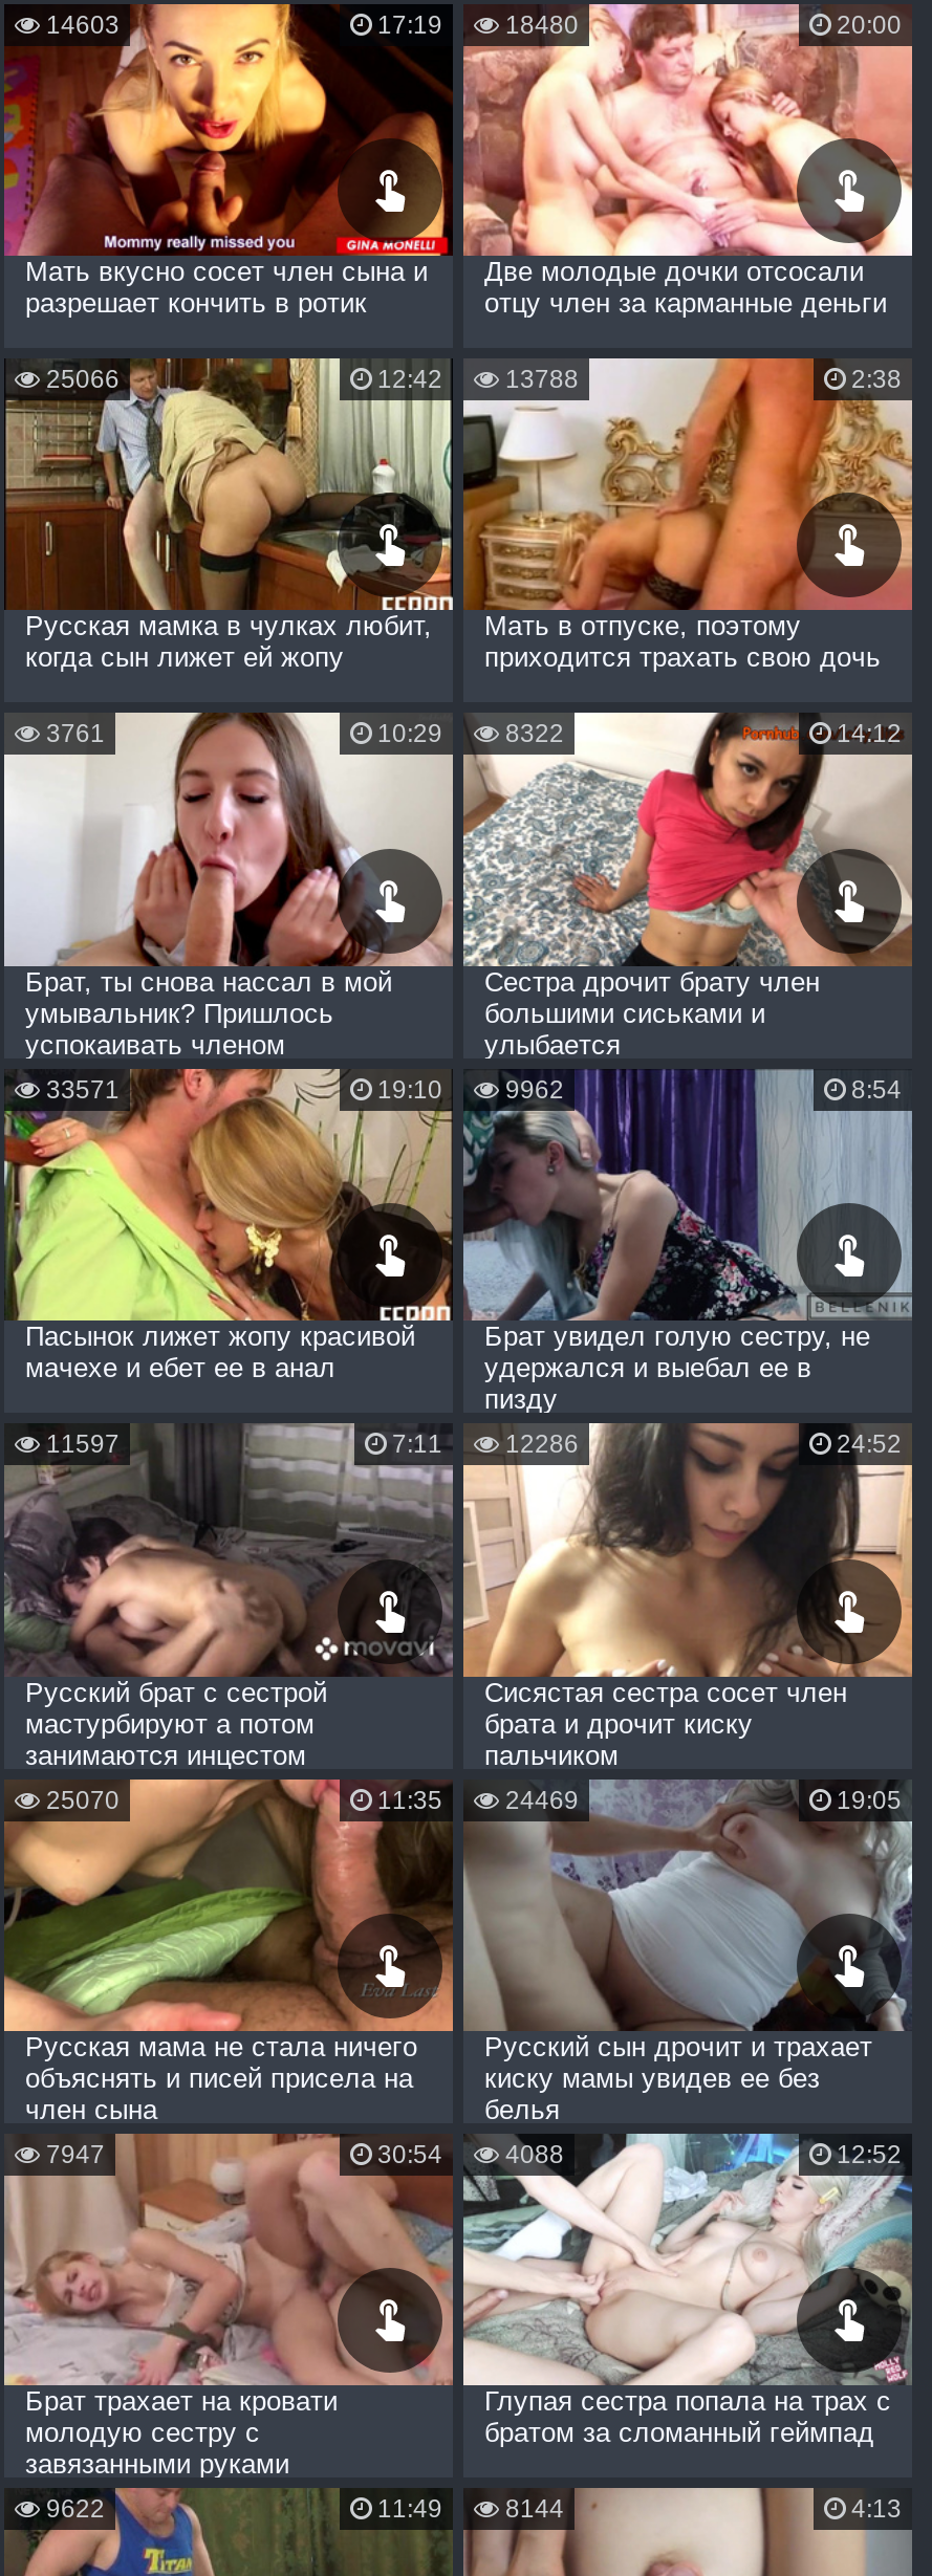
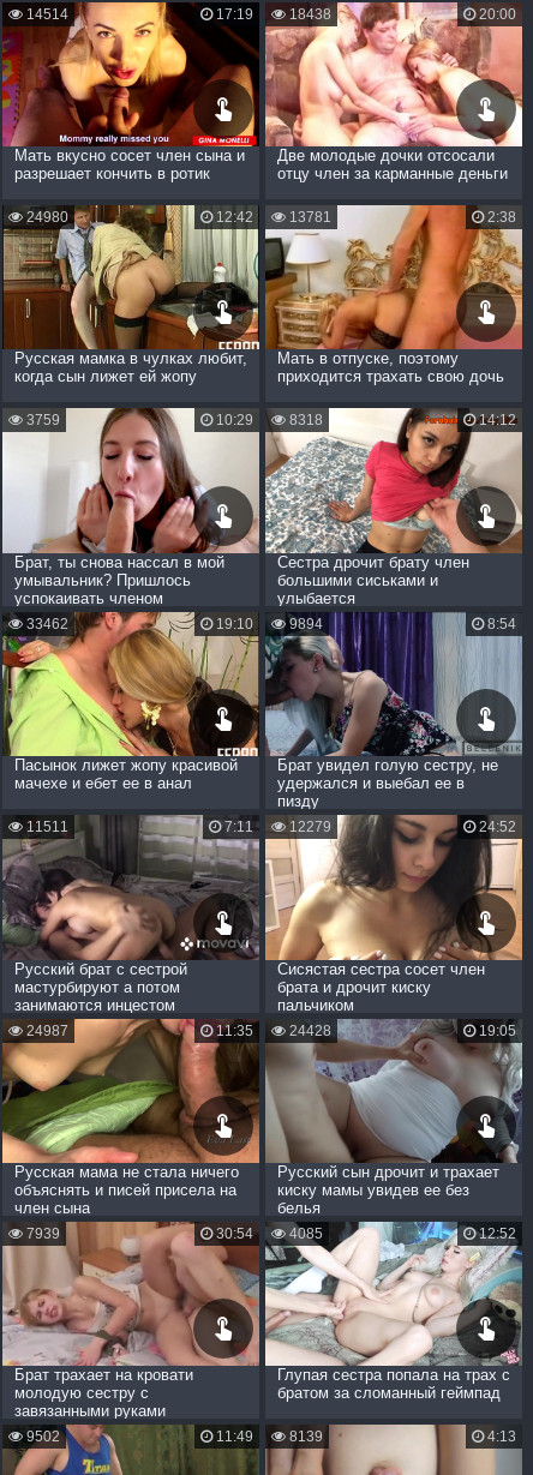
[40,10,120,39] 14603 -> [23,6,68,22] 14514
[371,10,579,39] 17:19 18480 -> [212,6,331,22] 17:19 18438
[40,365,120,394] 25066 -> [23,209,68,226] 24980
[371,365,579,394] 12:42 13788 -> [212,209,331,226] 12:42 13781
[40,720,105,749] 3761 -> [23,412,60,429] 3759
[371,720,564,749] 10:29 8322 -> [212,412,323,429] 10:29 8318
[40,1075,120,1104] 33571 -> [23,615,68,632] 33462
[371,1075,564,1104] 19:10 9962 -> [212,615,323,632] 19:10 9894
[40,1430,120,1459] 11597 -> [23,819,68,835] 11511
[386,1430,579,1459] 7:11 12286 -> [221,819,331,835] 7:11 12279
[40,1785,120,1814] 25070 -> [23,1022,68,1039] 24987
[371,1785,579,1814] 11:35 24469 -> [212,1022,331,1039] 11:35 24428
[40,2140,105,2169] 7947 -> [23,1225,60,1242] 7939
[371,2140,564,2169] 30:54 4088 -> [212,1225,323,1242] 30:54 4085
[40,2495,105,2524] 9622 -> [23,1428,60,1445] 9502
[371,2495,564,2524] 11:49 8144 -> [212,1428,323,1445] 11:49 8139

